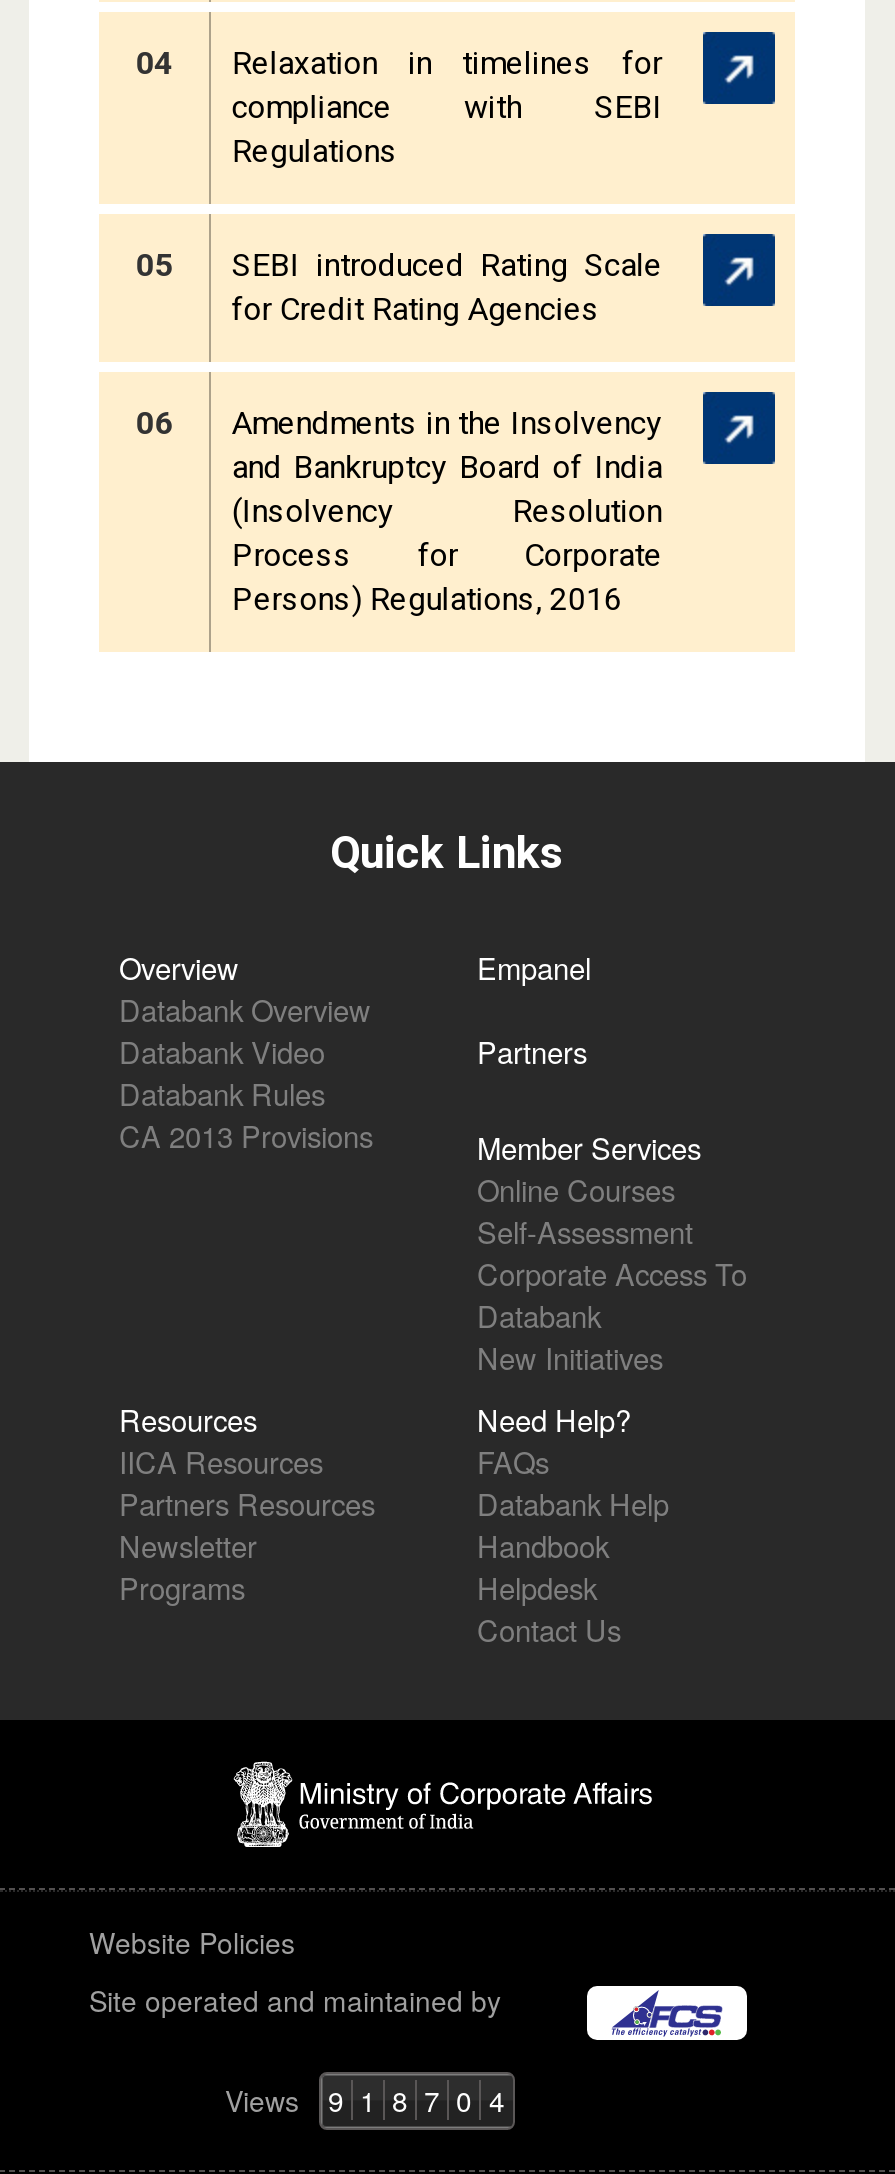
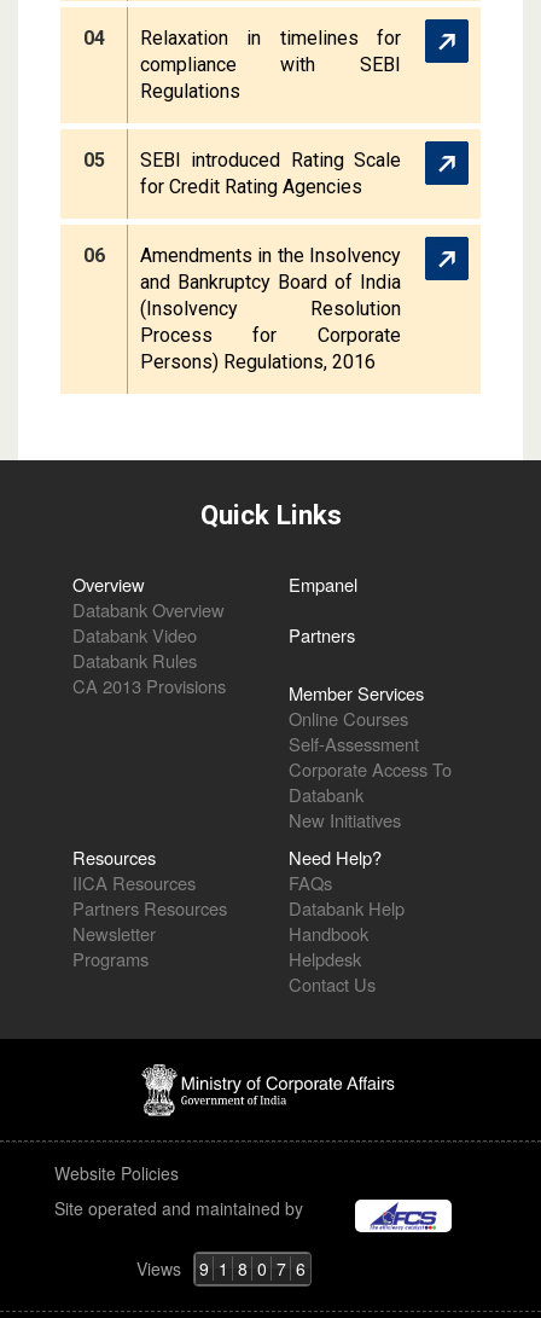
[225,2080,505,2120] Views 9 1 8 7 0 4 -> [136,1256,306,1280] Views 9 1 8 0 7 6

